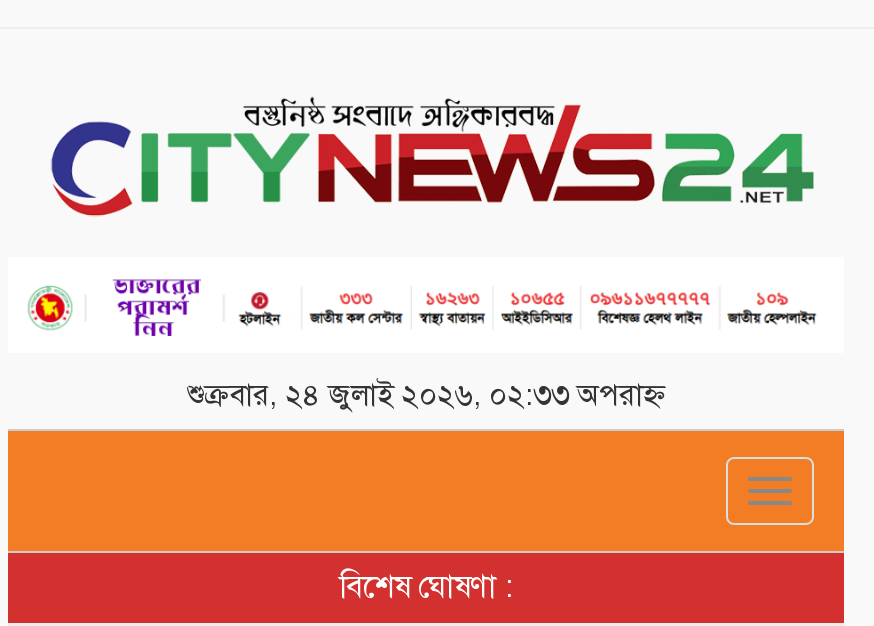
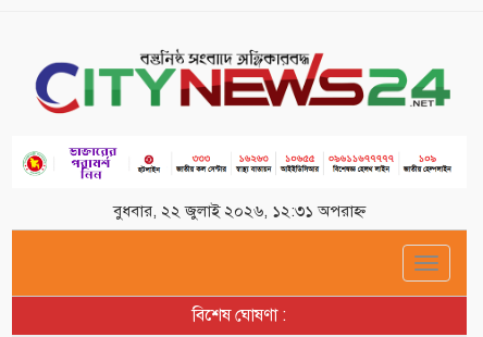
[187,377,665,413] শুক্রবার, ২৪ জুলাই ২০২৬, ০২:৩৩ অপরাহ্ন -> [113,201,366,221] বুধবার, ২২ জুলাই ২০২৬, ১২:৩১ অপরাহ্ন

